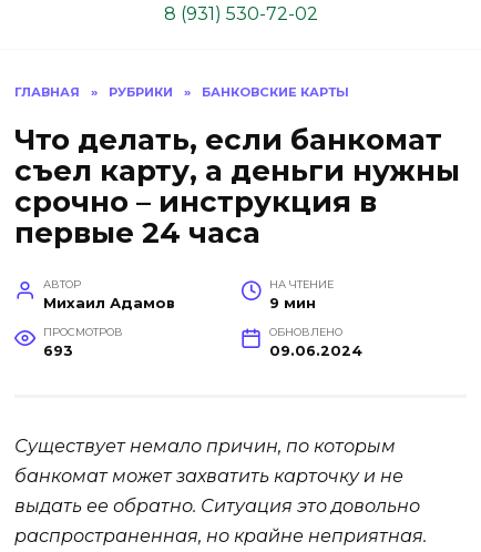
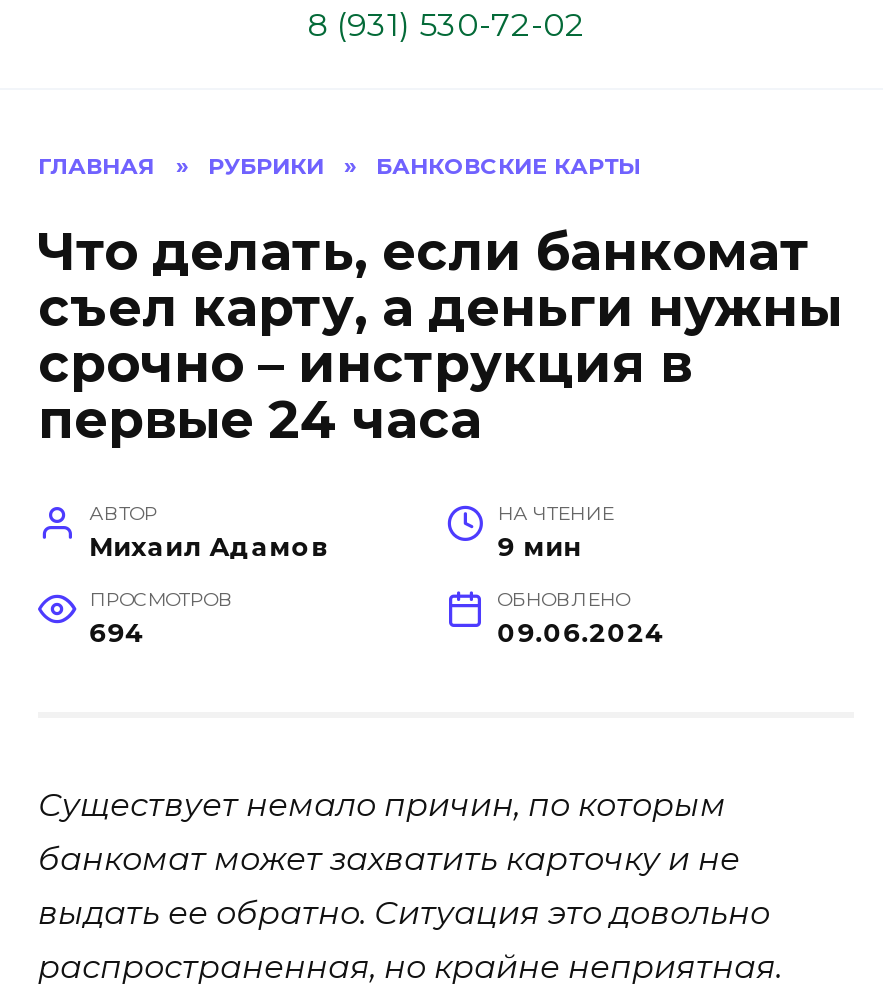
[43,342,73,359] 693 -> [89,618,145,648] 694

